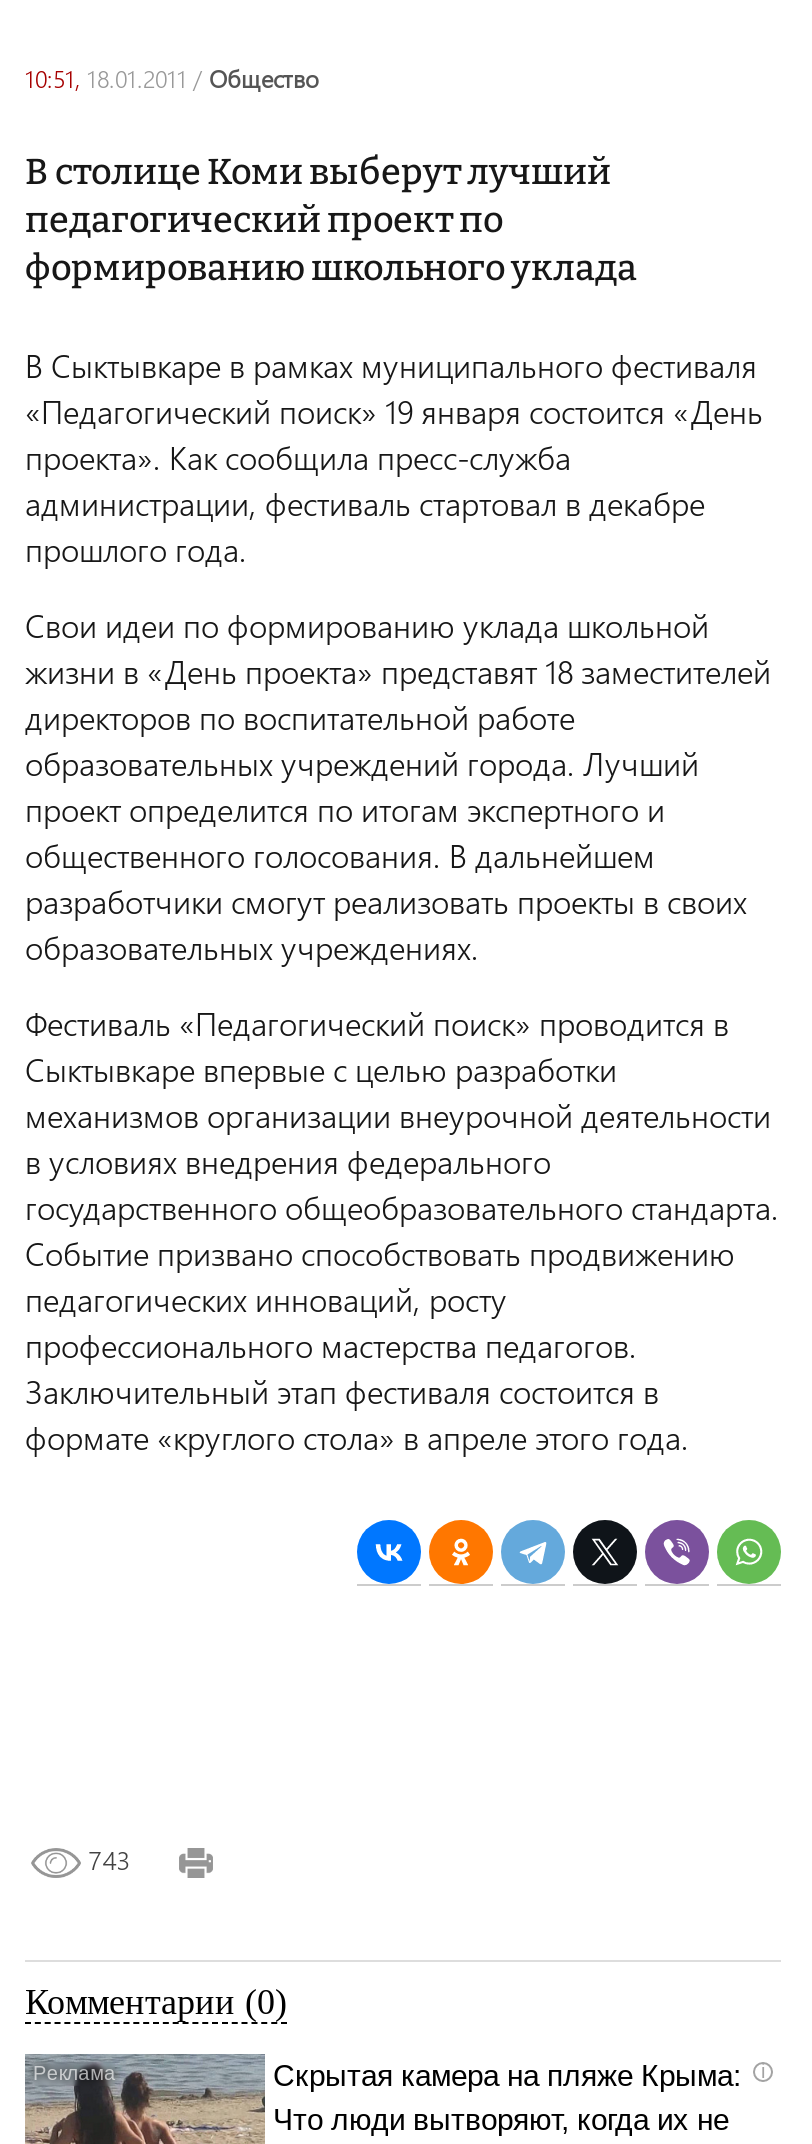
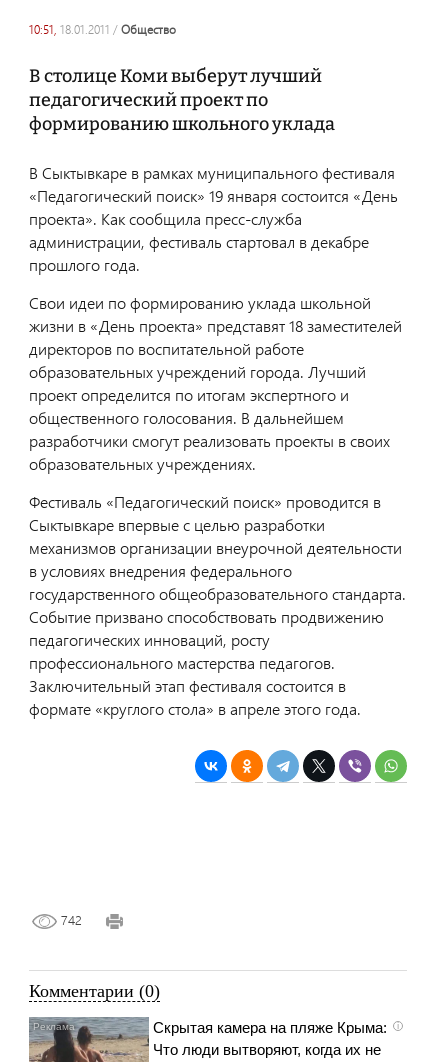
[80,1842,138,1876] 743 -> [57,911,86,928] 742

